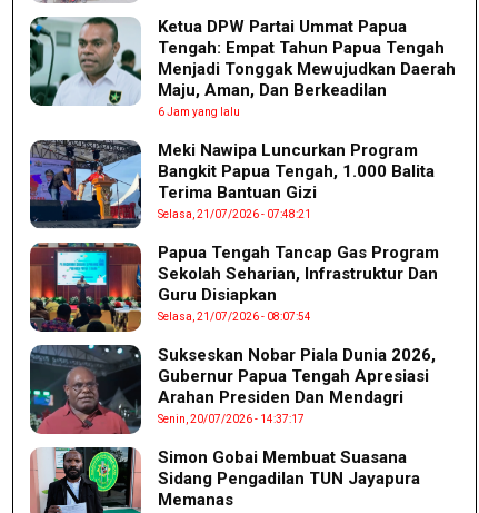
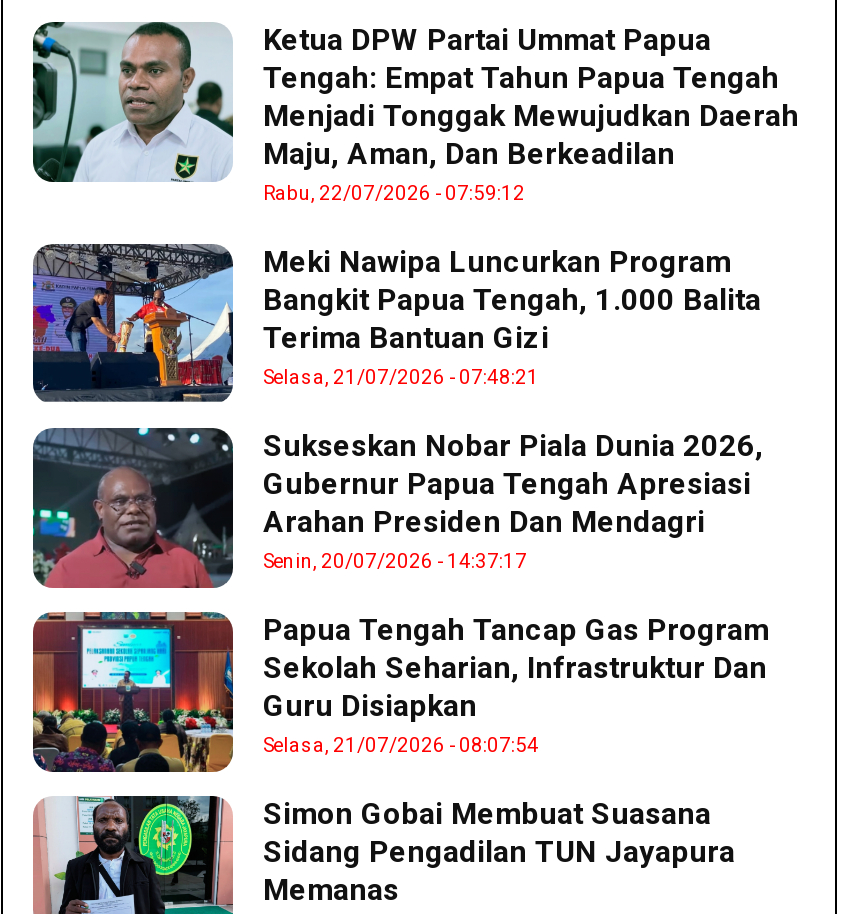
[158,106,240,118] 6 Jam yang lalu -> [263,182,525,204] Rabu, 22/07/2026 - 07:59:12
moved [28,240,439,334] -> [29,608,769,776]: [image] | Papua Tengah Tancap Gas Program | Sekolah Seharian, Infrastruktur Dan | Guru Disiapkan | Selasa, 21/07/2026 - 08:07:54
moved [29,345,436,435] -> [31,428,763,590]: [image] | Sukseskan Nobar Piala Dunia 2026, | Gubernur Papua Tengah Apresiasi | Arahan Presiden Dan Mendagri | Senin, 20/07/2026 - 14:37:17

